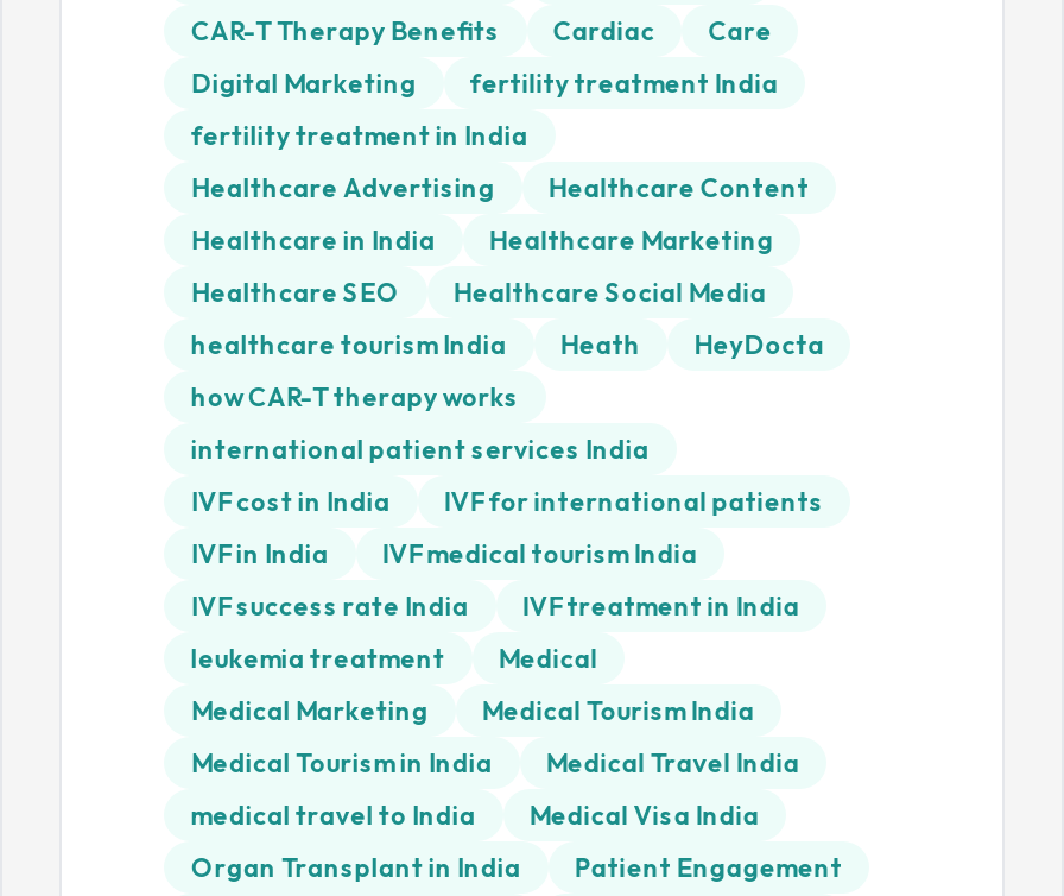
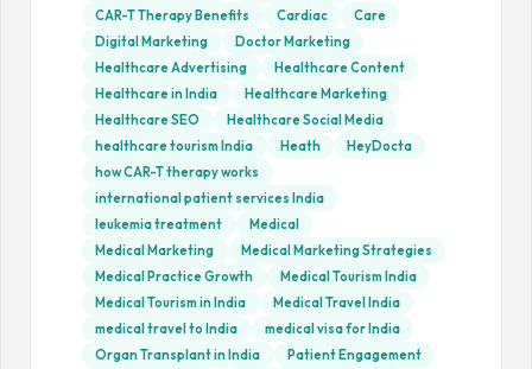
[191,66,779,152] fertility treatment India | fertility treatment in India -> [235,33,350,50] Doctor Marketing
[191,484,824,622] IVF cost in India | IVF for international patients | IVF in India | IVF medical tourism India | IVF success rate India | IVF treatment in India -> none
moved [191,641,598,727] -> [95,216,299,258]: leukemia treatment | Medical | Medical Marketing
none -> [95,242,432,285] Medical Marketing Strategies | Medical Practice Growth
[529,798,760,831] Medical Visa India -> [265,320,400,337] medical visa for India

